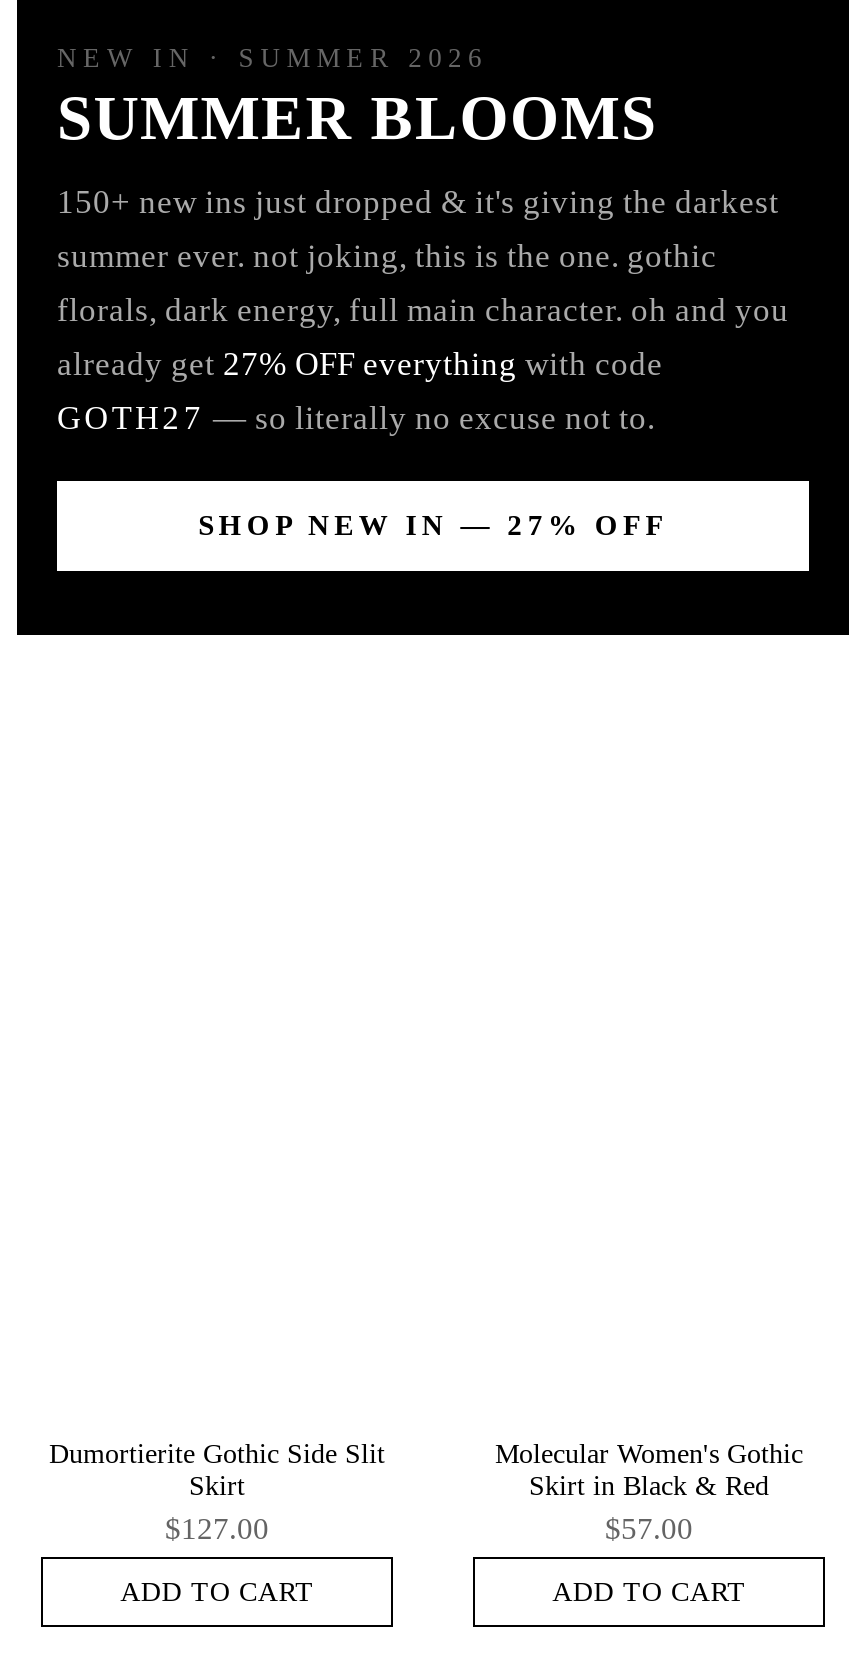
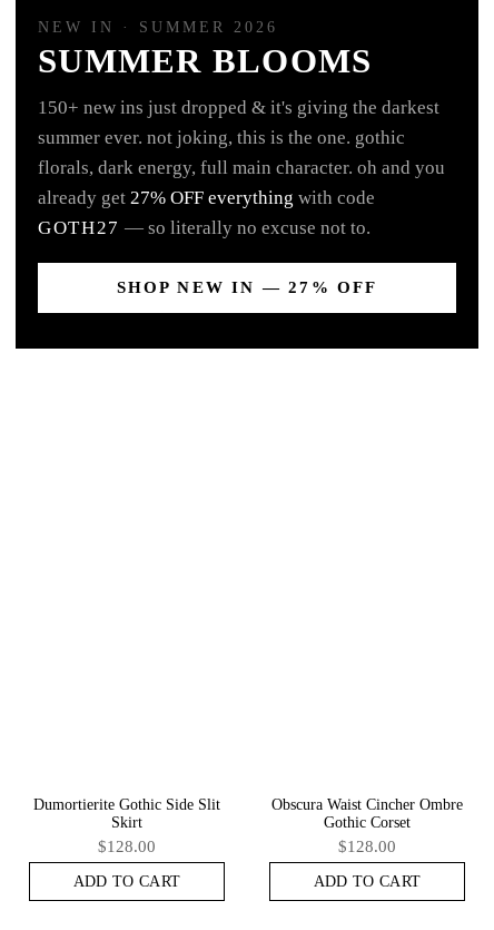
[495,1439,803,1545] Molecular Women's Gothic | Skirt in Black & Red | $57.00 -> [271,797,463,856] Obscura Waist Cincher Ombre | Gothic Corset | $128.00
[165,1511,269,1545] $127.00 -> [98,837,156,856] $128.00

